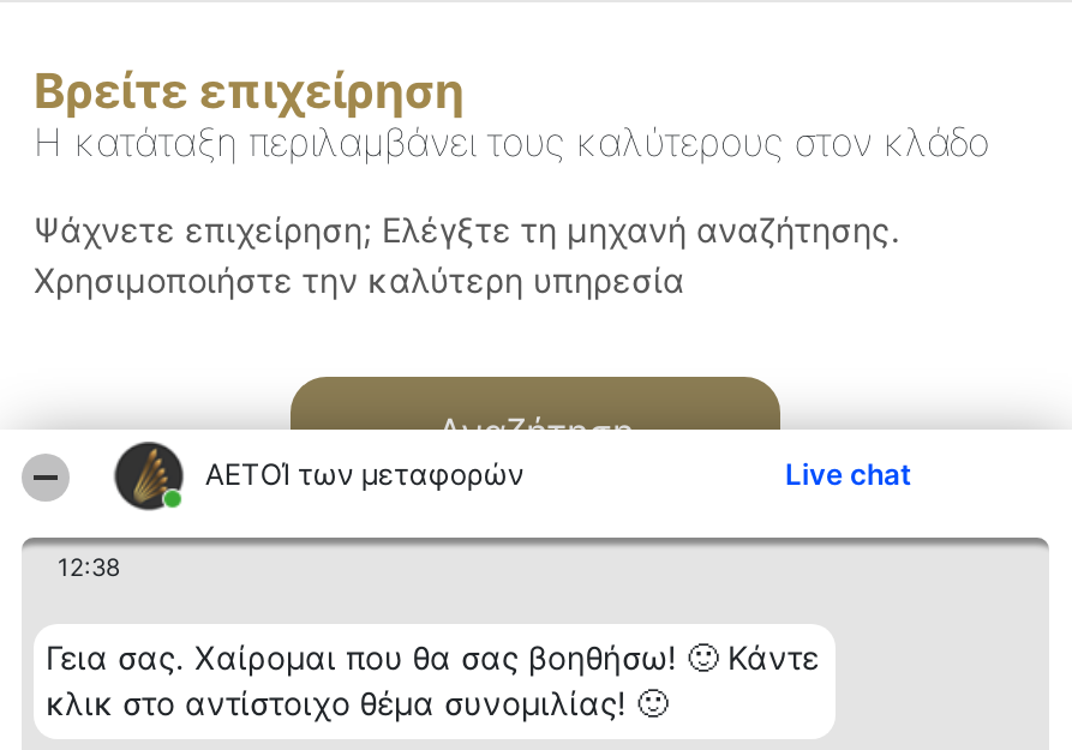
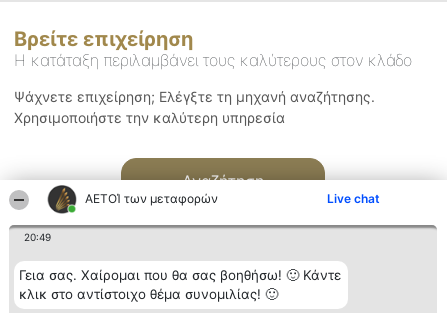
[58,552,120,581] 12:38 -> [24,231,51,243] 20:49

